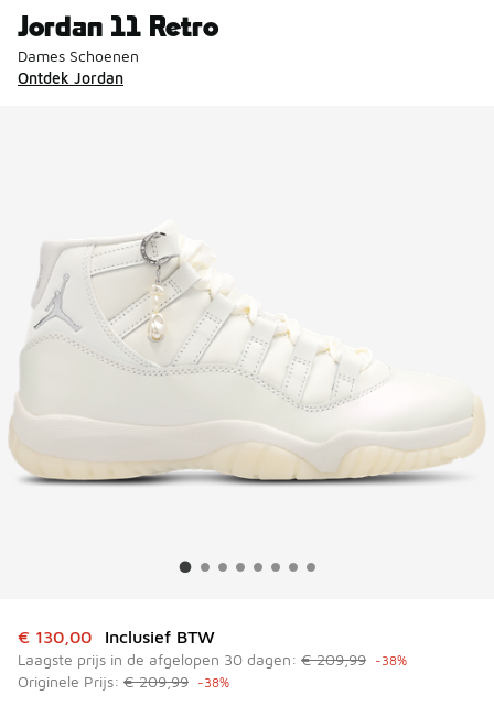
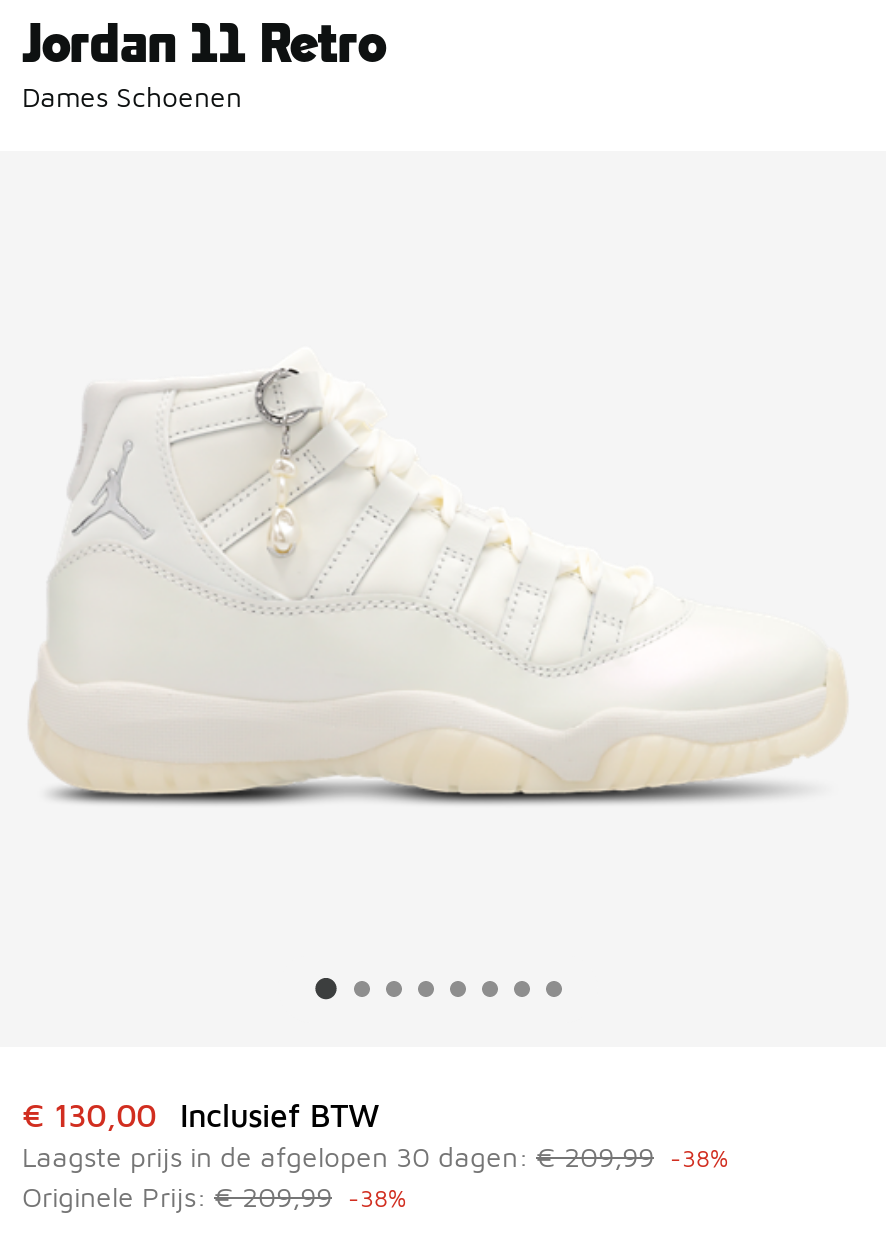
[18,68,123,87] Ontdek Jordan -> none
[8,226,486,487] [image] -> [8,367,866,841] [image]

